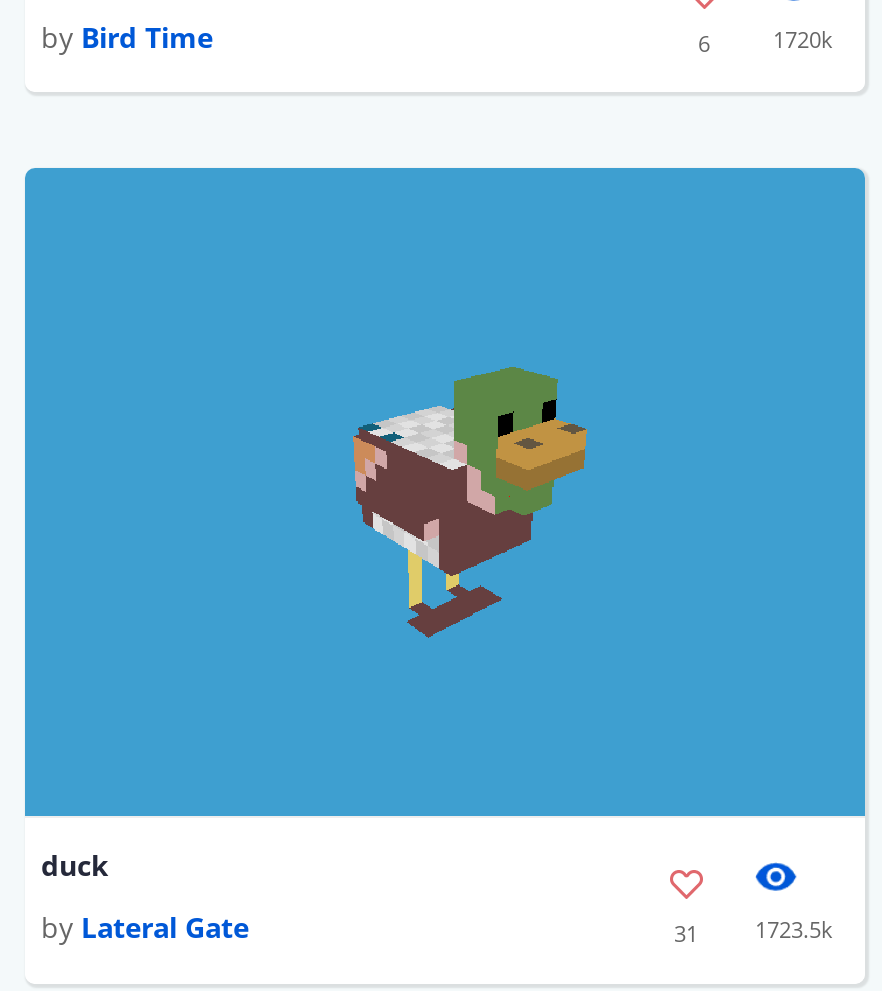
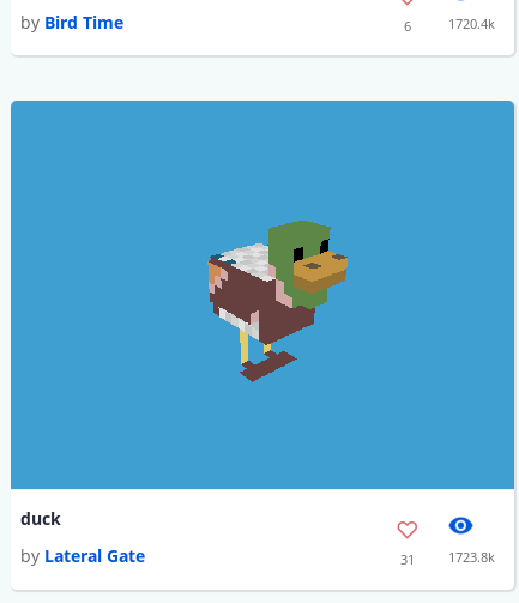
[773,24,833,54] 1720k -> [448,15,495,33] 1720.4k
[674,915,833,949] 31 1723.5k -> [400,548,495,569] 31 1723.8k

